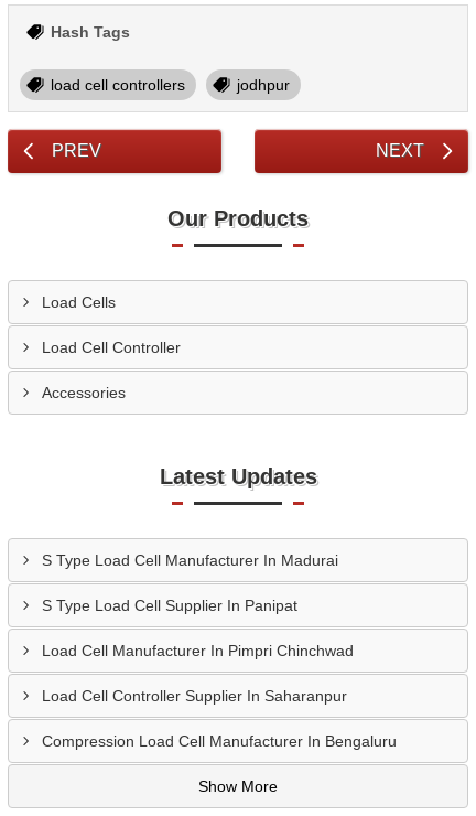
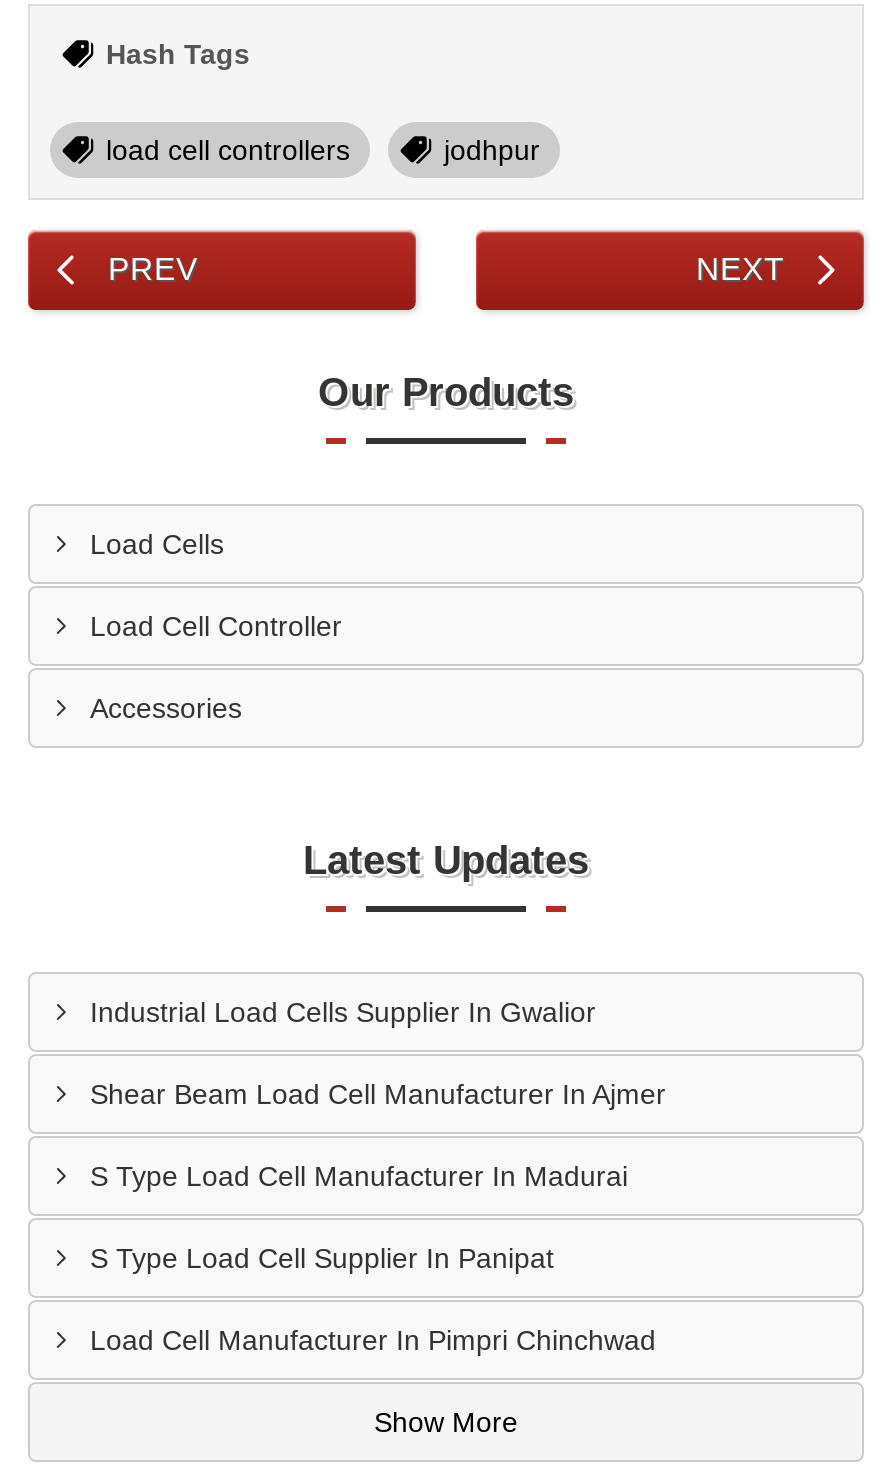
none -> [90,996,666,1110] Industrial Load Cells Supplier In Gwalior | Shear Beam Load Cell Manufacturer In Ajmer
moved [42,551,354,659] -> [90,1160,656,1356]: S Type Load Cell Manufacturer In Madurai | S Type Load Cell Supplier In Panipat | Load Cell Manufacturer In Pimpri Chinchwad
[42,687,397,750] Load Cell Controller Supplier In Saharanpur | Compression Load Cell Manufacturer In Bengaluru -> none

